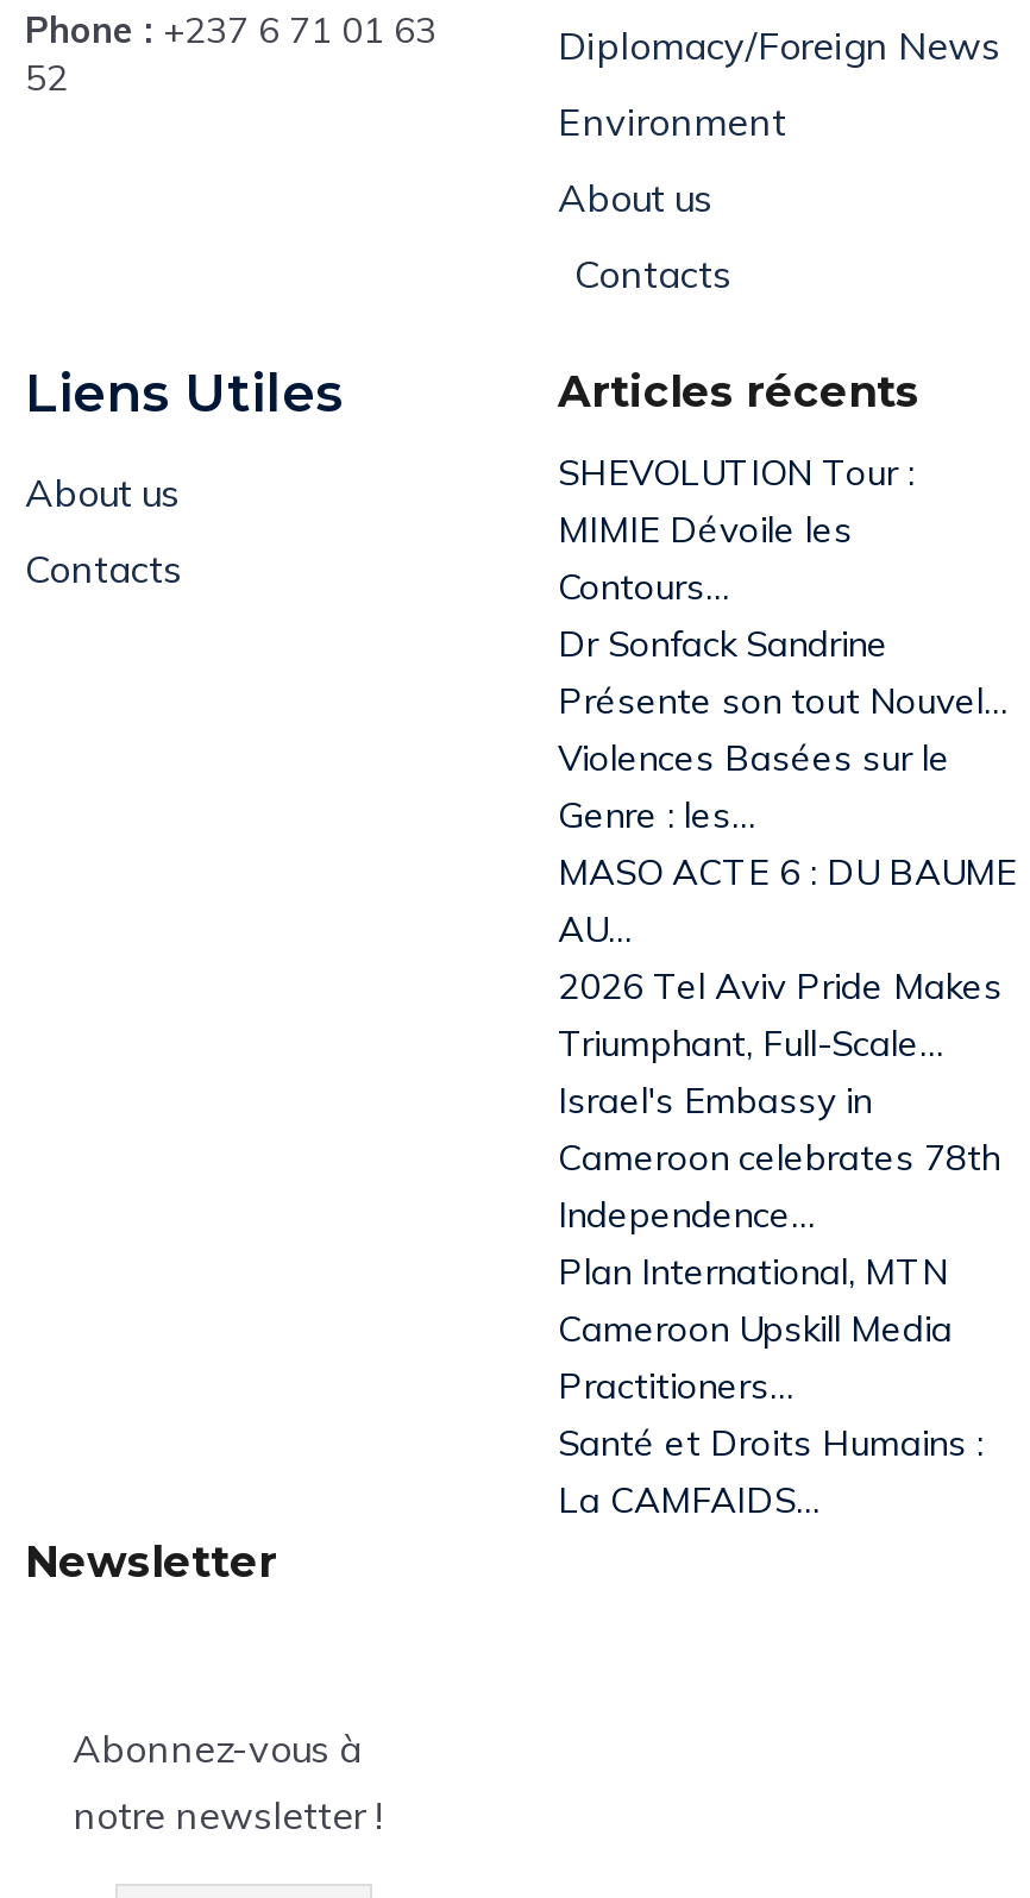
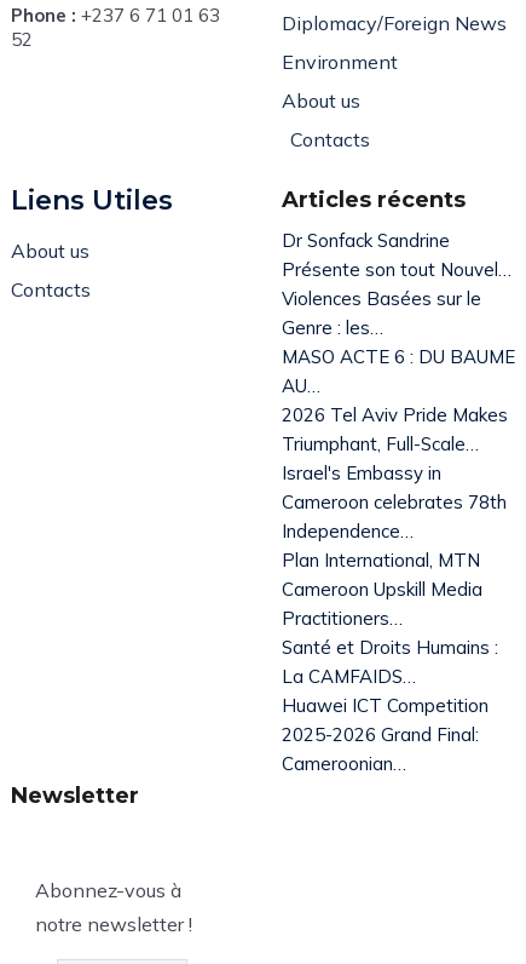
[558,450,915,610] SHEVOLUTION Tour : | MIMIE Dévoile les | Contours… -> none
moved [558,621,1017,1523] -> [282,229,515,688]: Dr Sonfack Sandrine | Présente son tout Nouvel… | Violences Basées sur le | ... | Santé et Droits Humains : | La CAMFAIDS…
none -> [282,694,489,775] Huawei ICT Competition | 2025-2026 Grand Final: | Cameroonian…

